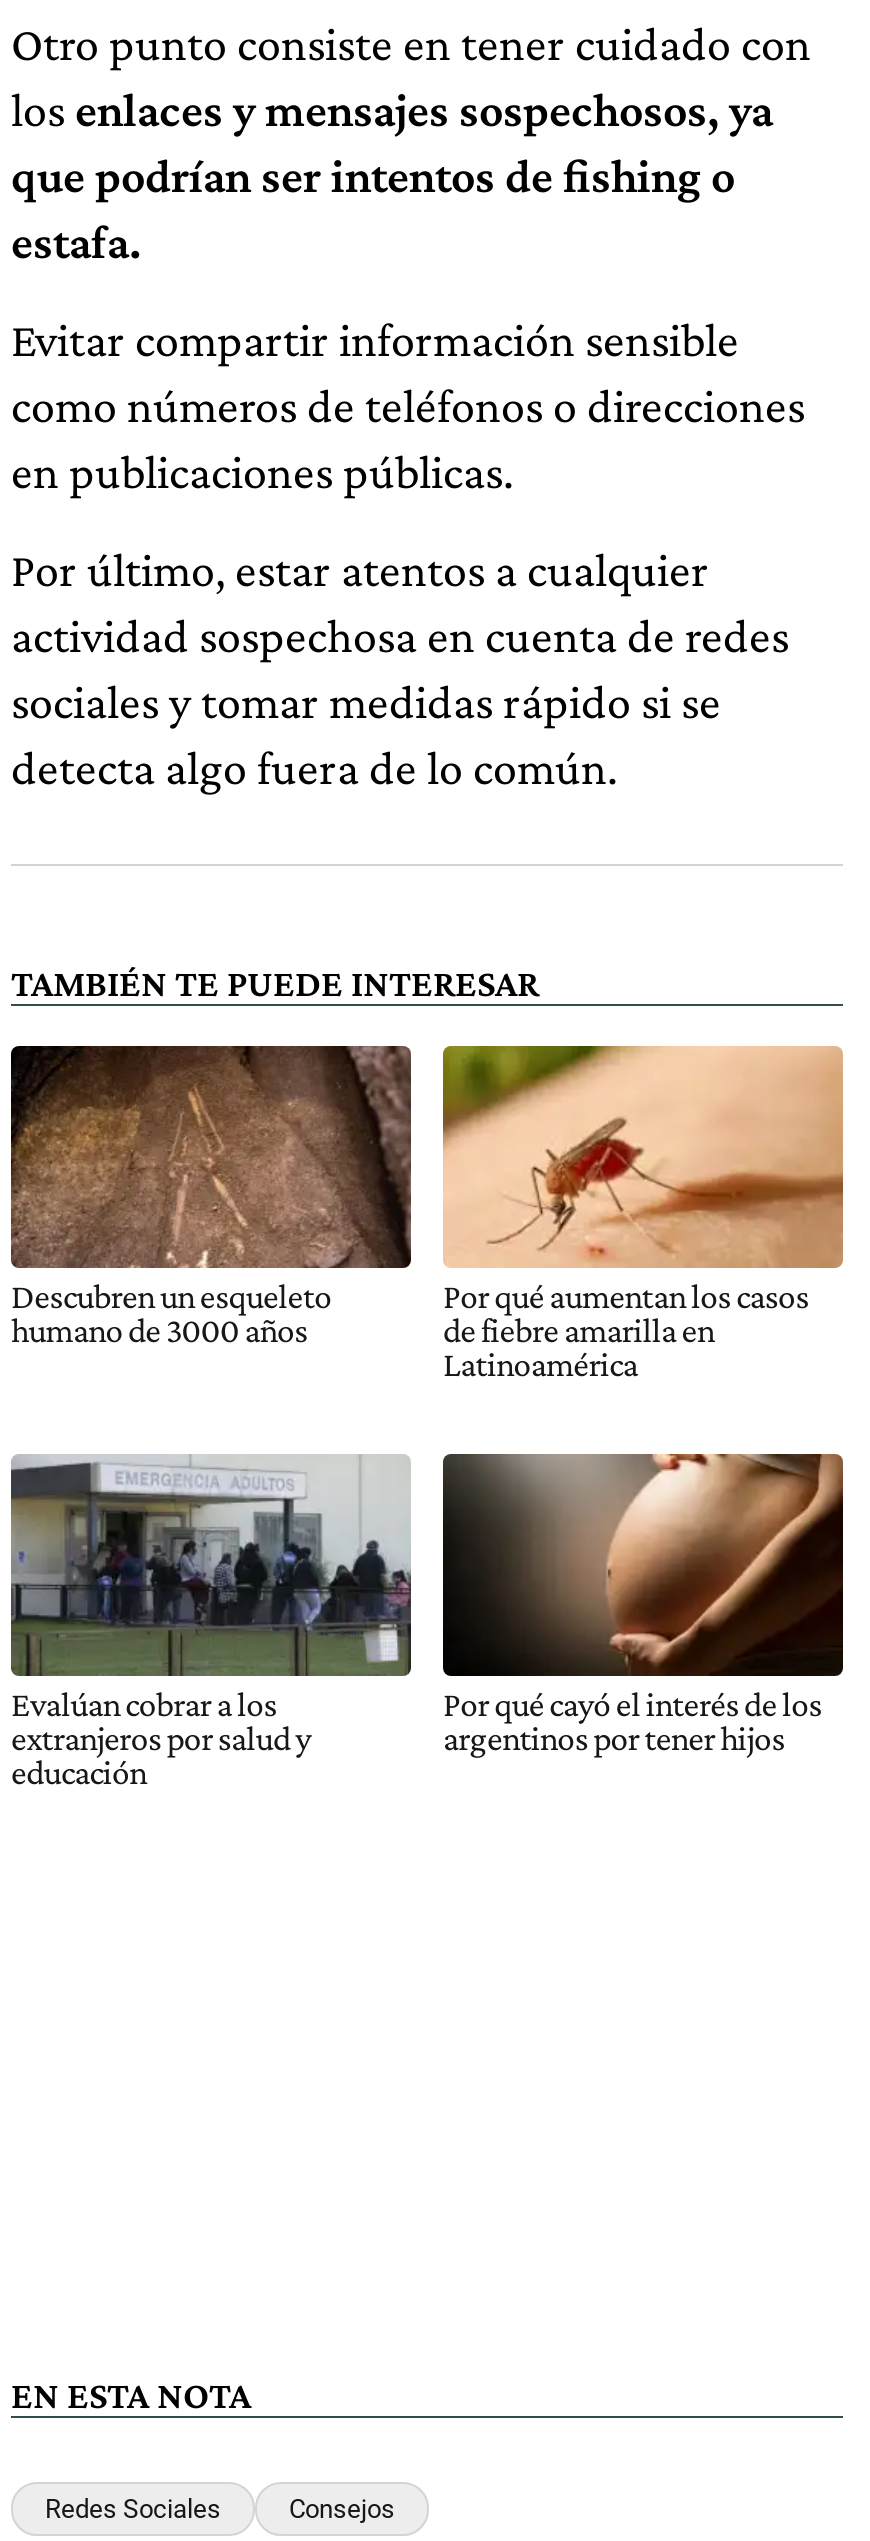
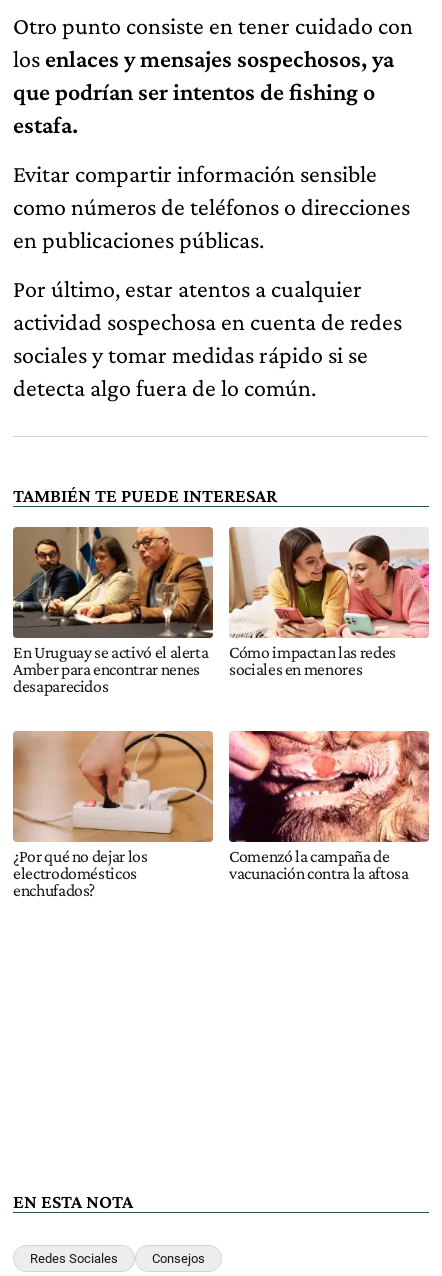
[9,1044,413,1350] [image] | Descubren un esqueleto | humano de 3000 años -> [12,526,214,696] [image] | En Uruguay se activó el alerta | Amber para encontrar nenes | desaparecidos
[441,1044,843,1384] [image] | Por qué aumentan los casos | de fiebre amarilla en | Latinoamérica -> [229,526,430,679] [image] | Cómo impactan las redes | sociales en menores
[9,1454,413,1792] [image] | Evalúan cobrar a los | extranjeros por salud y | educación -> [12,731,214,900] [image] | ¿Por qué no dejar los | electrodomésticos | enchufados?
[441,1452,845,1758] [image] | Por qué cayó el interés de los | argentinos por tener hijos -> [228,730,430,883] [image] | Comenzó la campaña de | vacunación contra la aftosa

